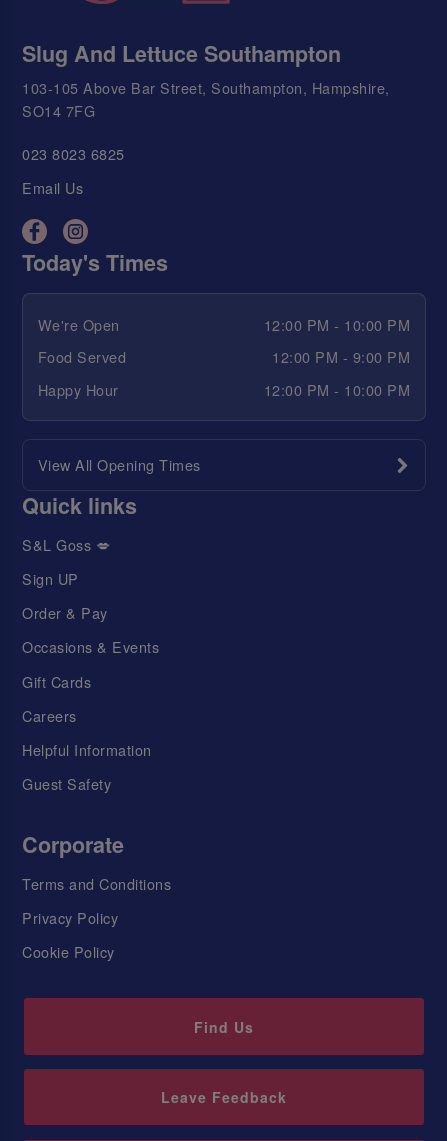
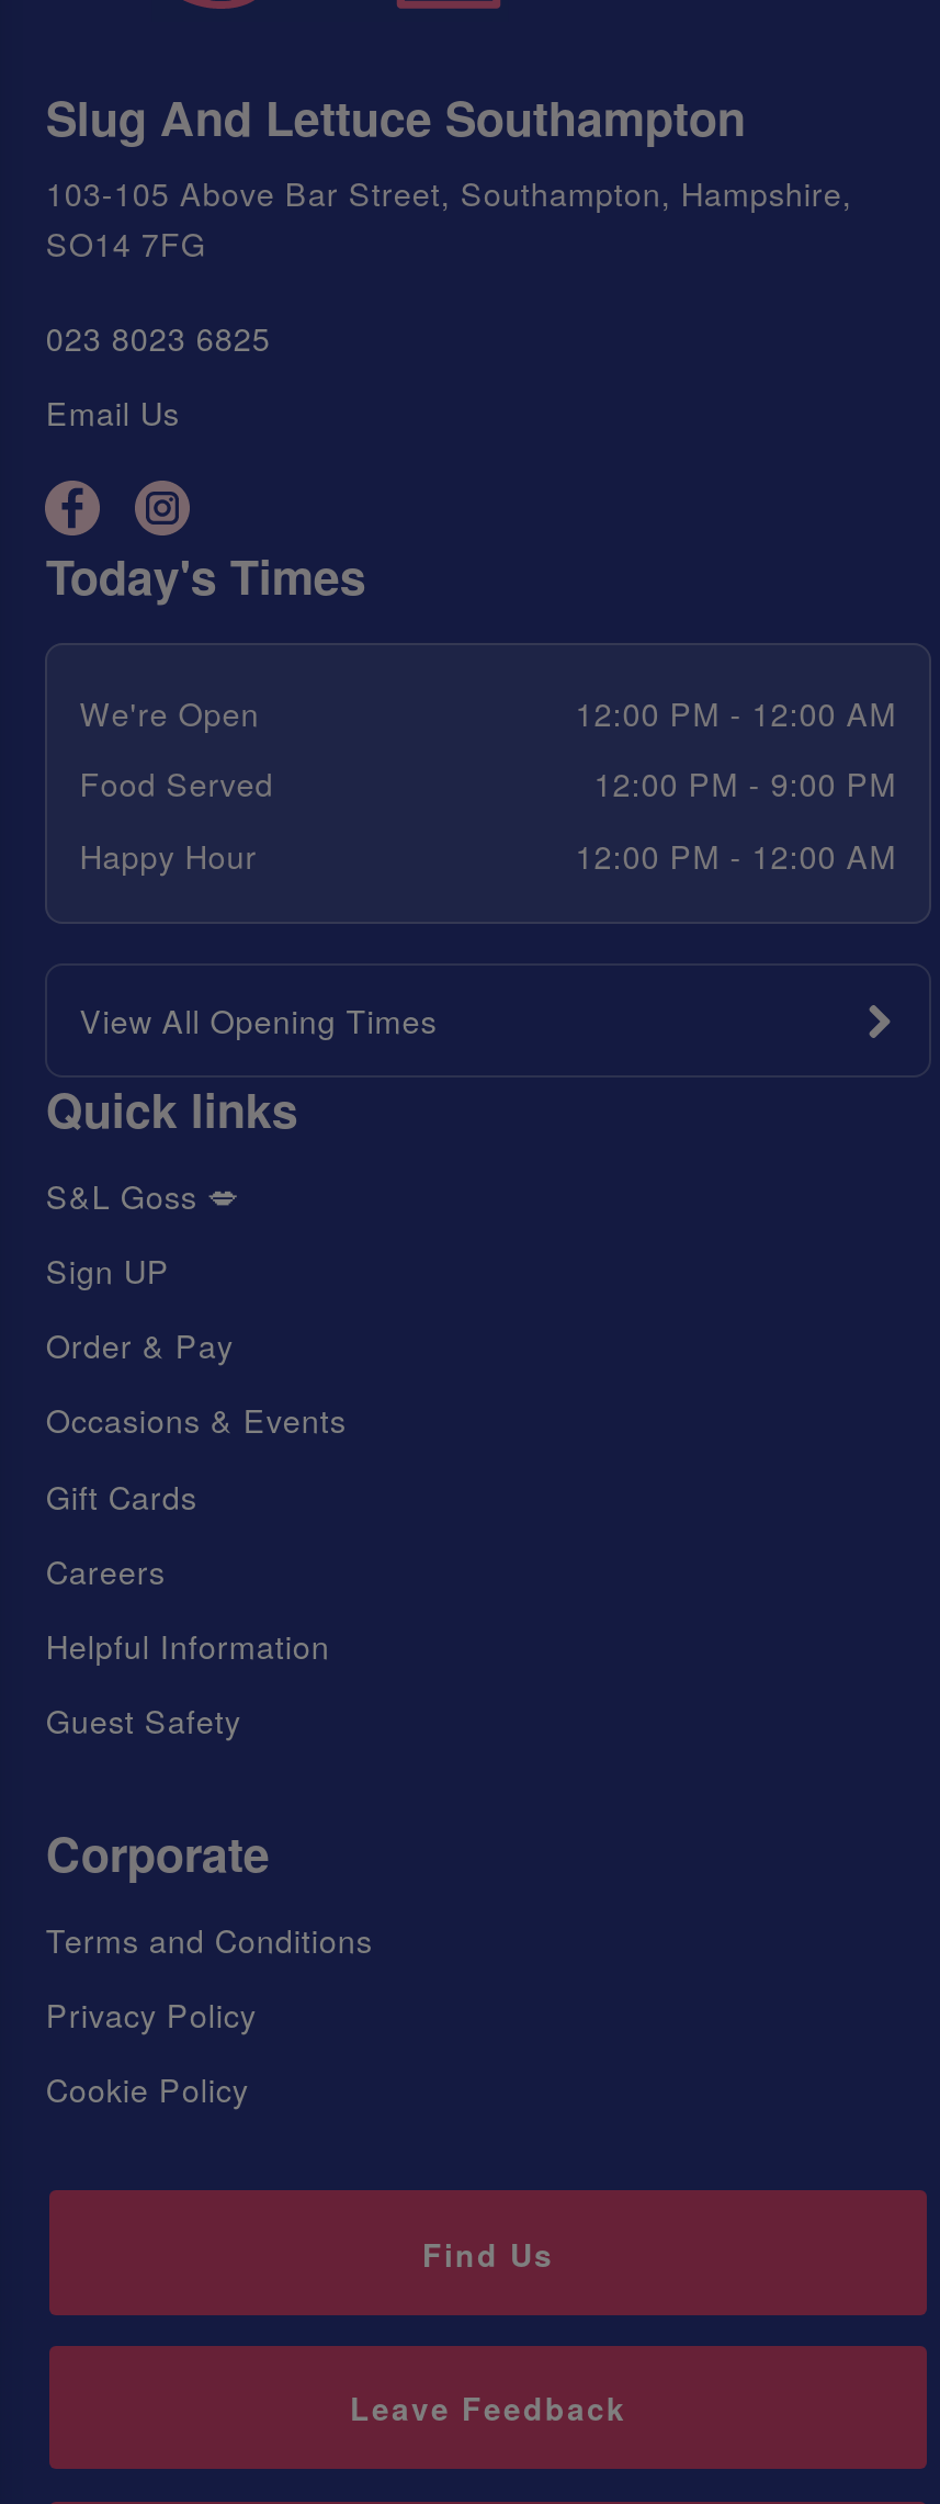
[264,314,410,335] 12:00 PM - 10:00 PM -> [575,689,897,735] 12:00 PM - 12:00 AM
[264,379,410,400] 12:00 PM - 10:00 PM -> [575,831,897,877] 12:00 PM - 12:00 AM

